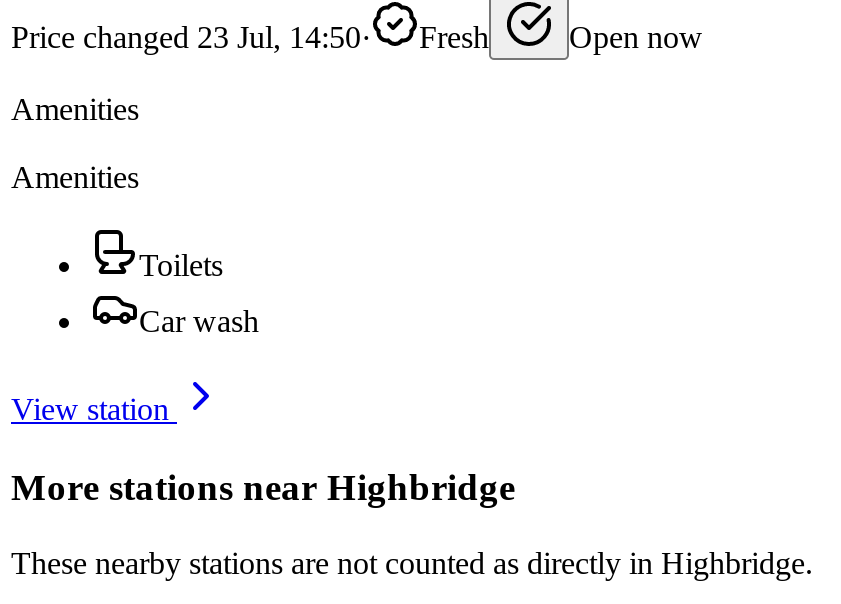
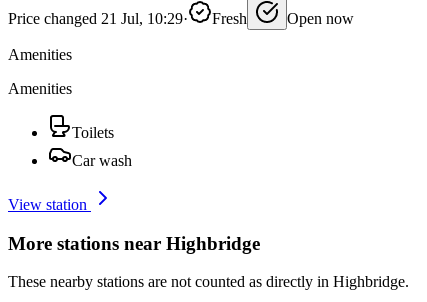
[11,20,371,54] Price changed 23 Jul, 14:50· -> [8,10,188,27] Price changed 21 Jul, 10:29·

